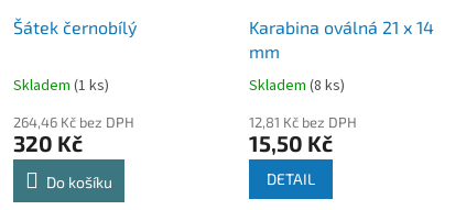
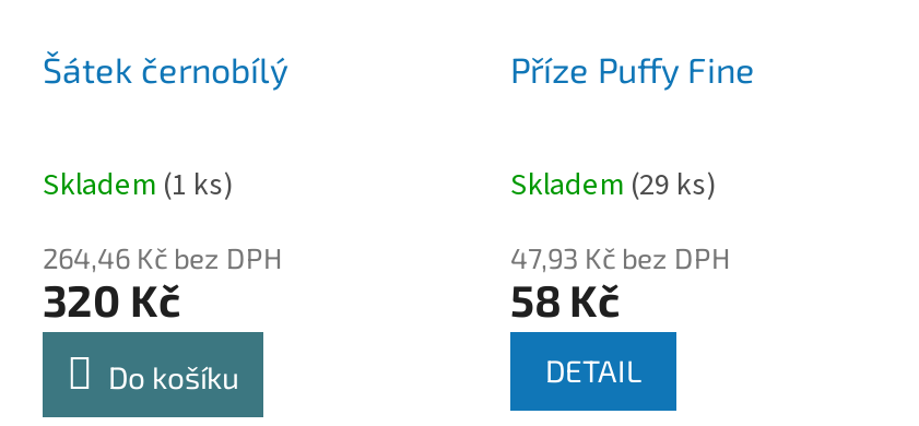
[249,16,434,62] Karabina oválná 21 x 14 | mm -> [510,49,755,91] Příze Puffy Fine
[249,75,345,97] Skladem (8 ks) -> [510,165,716,209] Skladem (29 ks)
[249,113,357,156] 12,81 Kč bez DPH | 15,50 Kč -> [510,241,731,327] 47,93 Kč bez DPH | 58 Kč

